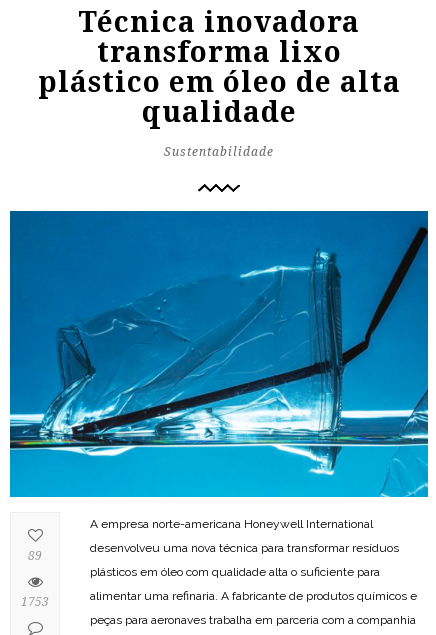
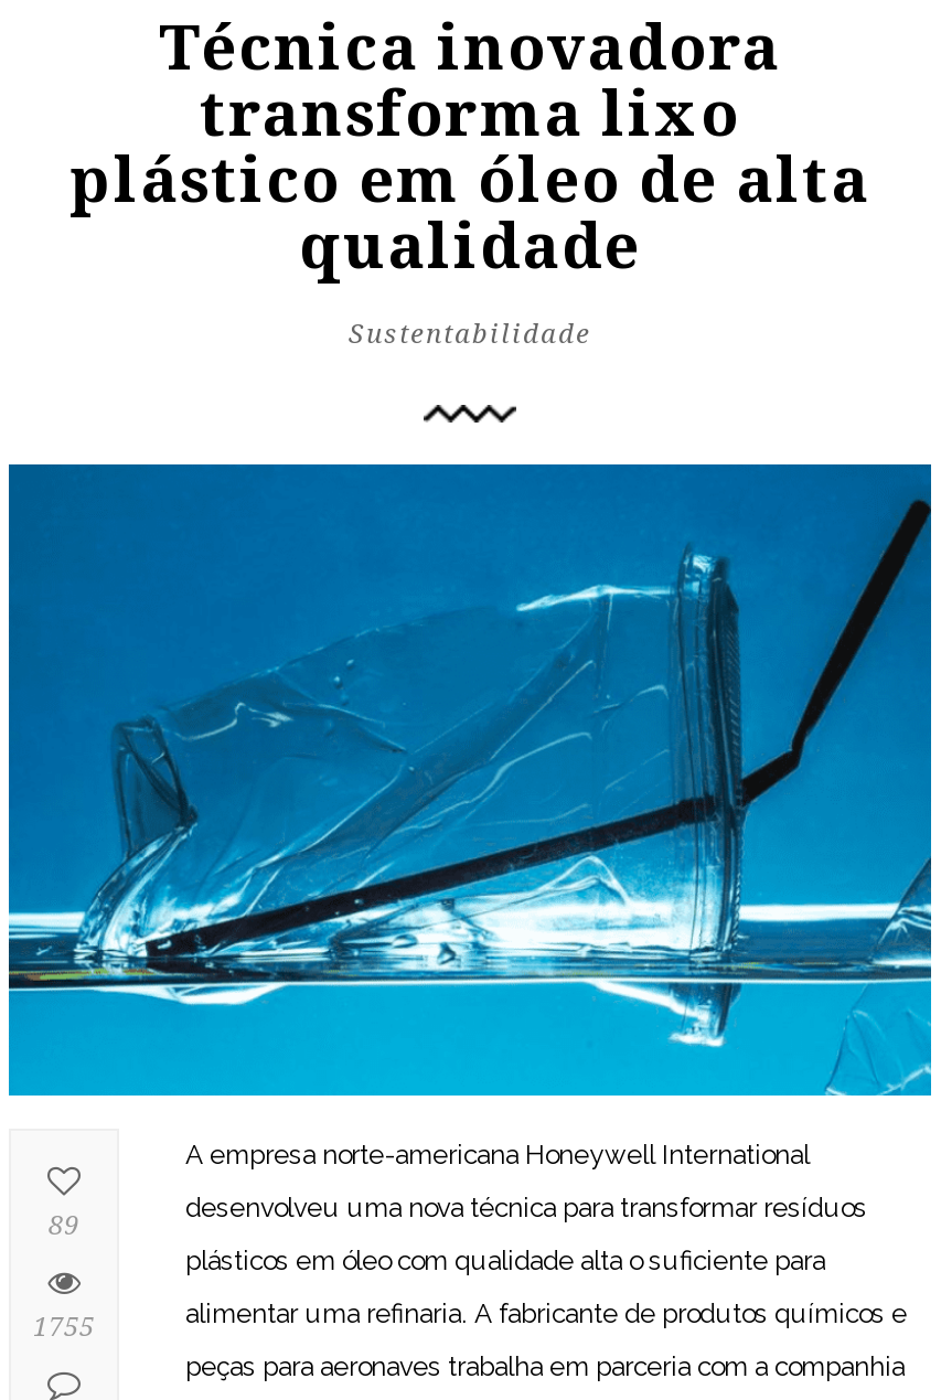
[21,595,49,609] 1753 -> [33,1312,95,1343] 1755

